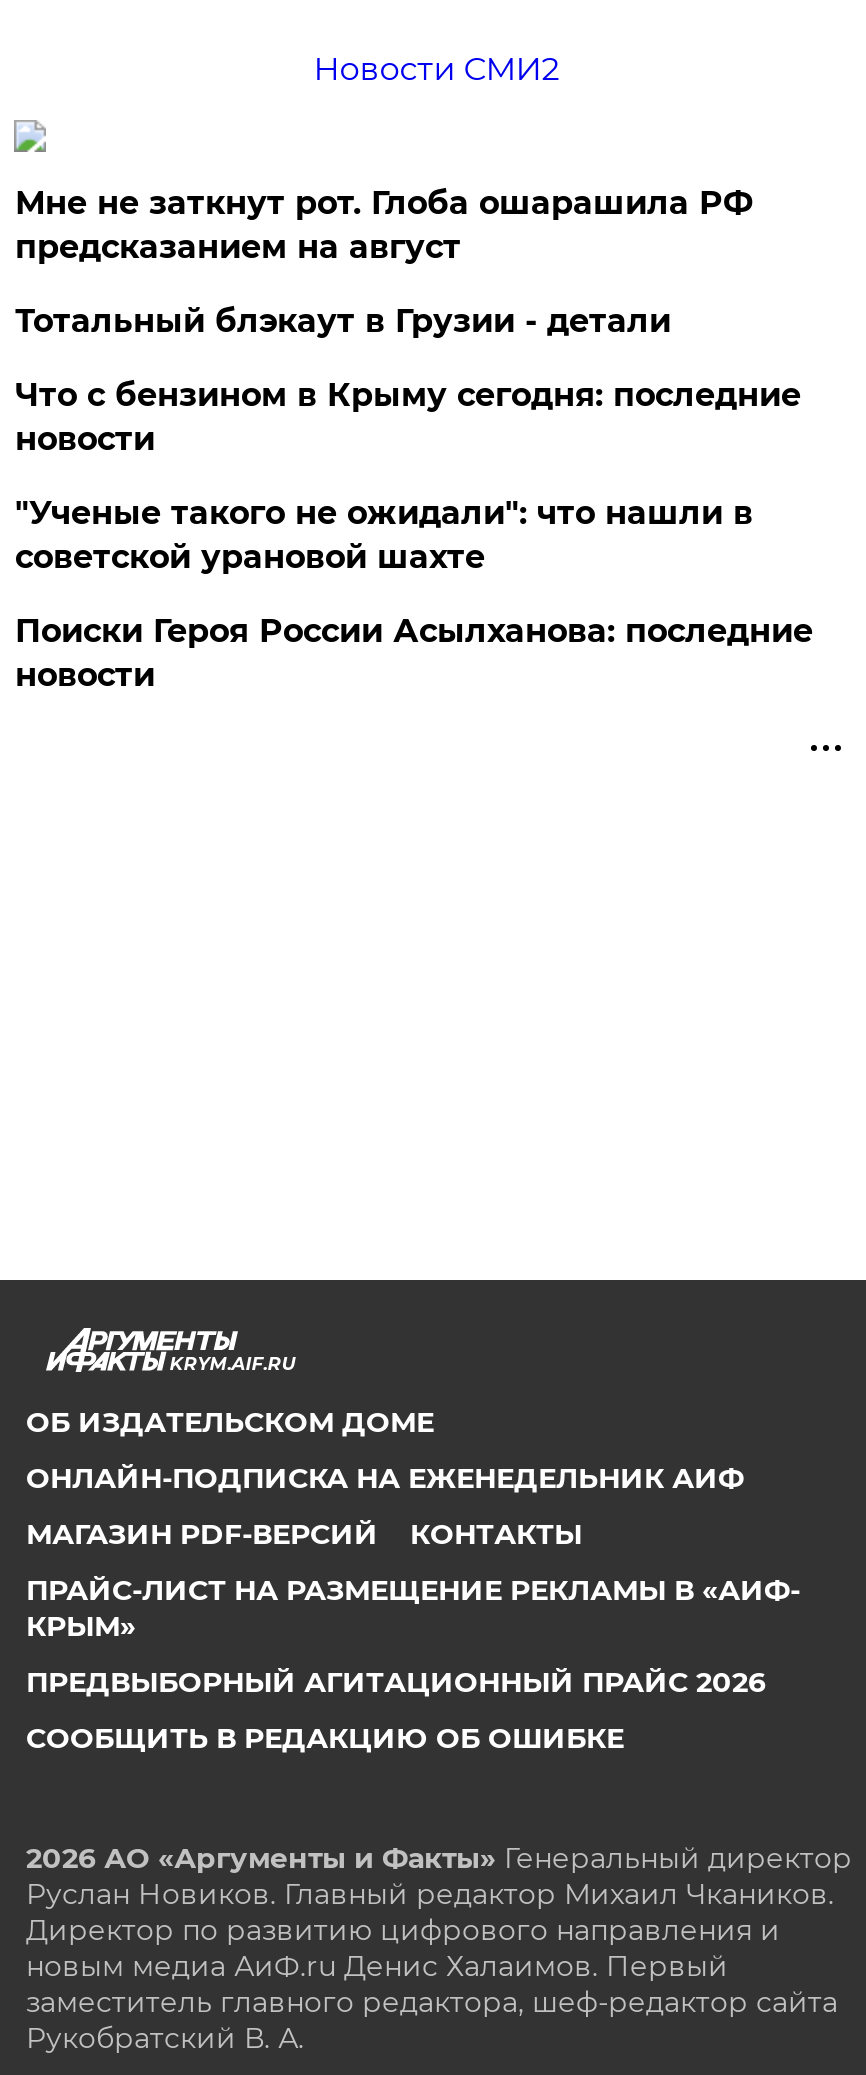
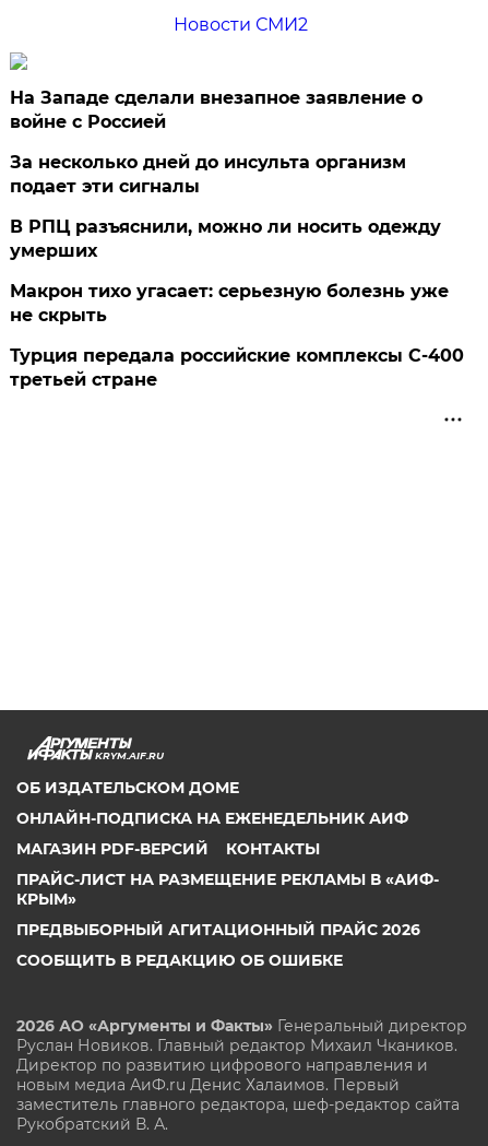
[15,184,753,266] Мне не заткнут рот. Глоба ошарашила РФ | предсказанием на август -> [10,87,423,132] На Западе сделали внезапное заявление о | войне с Россией
[15,302,671,340] Тотальный блэкаут в Грузии - детали -> [10,152,407,197] За несколько дней до инсульта организм | подает эти сигналы
[15,376,801,458] Что с бензином в Крыму сегодня: последние | новости -> [10,216,441,261] В РПЦ разъяснили, можно ли носить одежду | умерших
[15,494,753,576] "Ученые такого не ожидали": что нашли в | советской урановой шахте -> [10,281,449,325] Макрон тихо угасает: серьезную болезнь уже | не скрыть
[15,612,813,694] Поиски Героя России Асылханова: последние | новости -> [10,345,464,390] Турция передала российские комплексы С-400 | третьей стране

